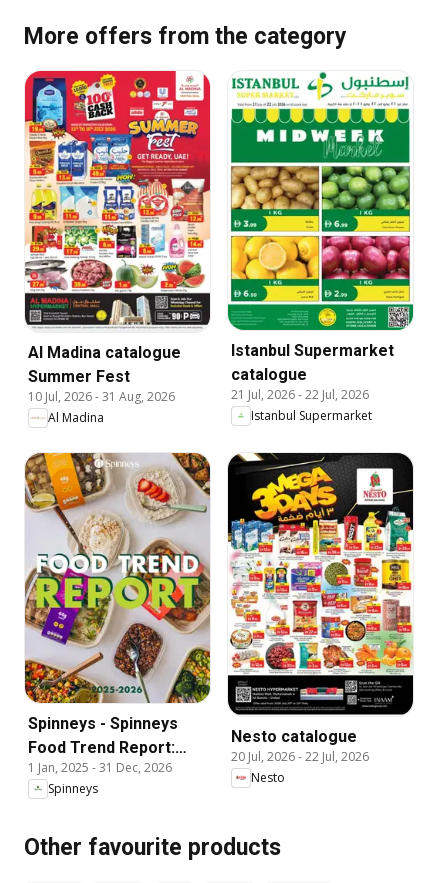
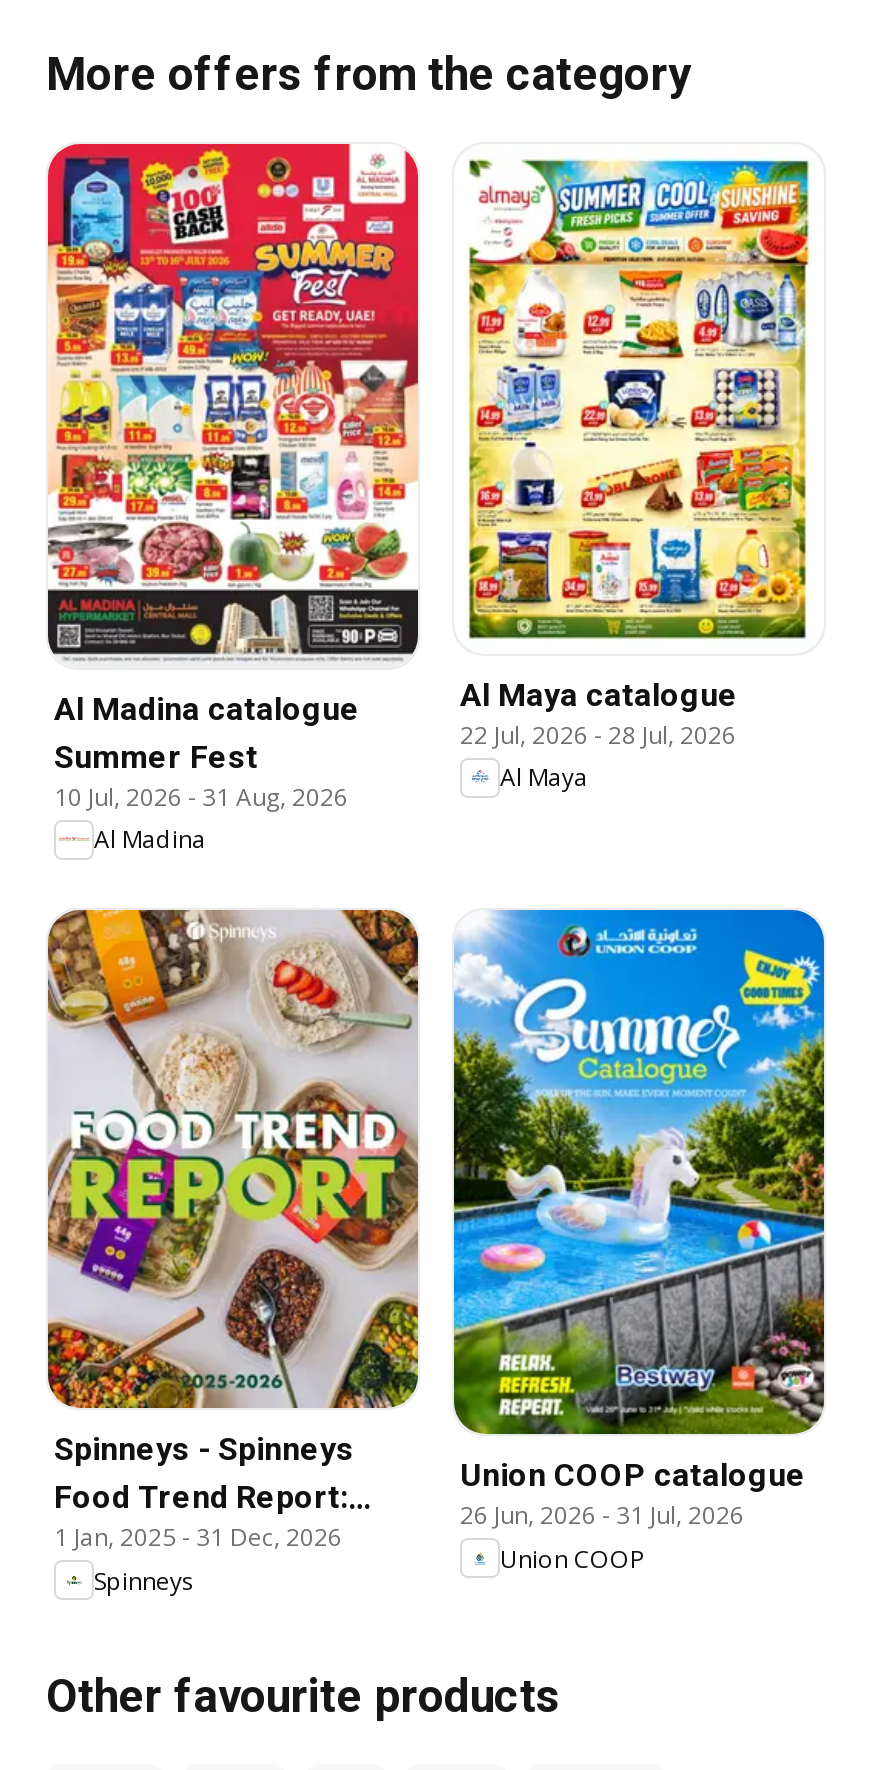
[227,71,414,424] [image] | Istanbul Supermarket | catalogue | 21 Jul, 2026 - 22 Jul, 2026 | Istanbul Supermarket -> [454,148,824,795] [image] | Al Maya catalogue | 22 Jul, 2026 - 28 Jul, 2026 | Al Maya
[227,452,414,786] [image] | Nesto catalogue | 20 Jul, 2026 - 22 Jul, 2026 | Nesto -> [452,908,826,1576] [image] | Union COOP catalogue | 26 Jun, 2026 - 31 Jul, 2026 | Union COOP

